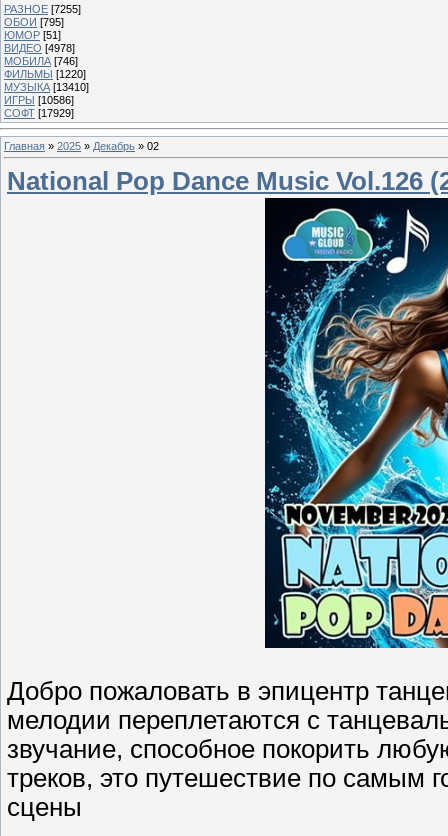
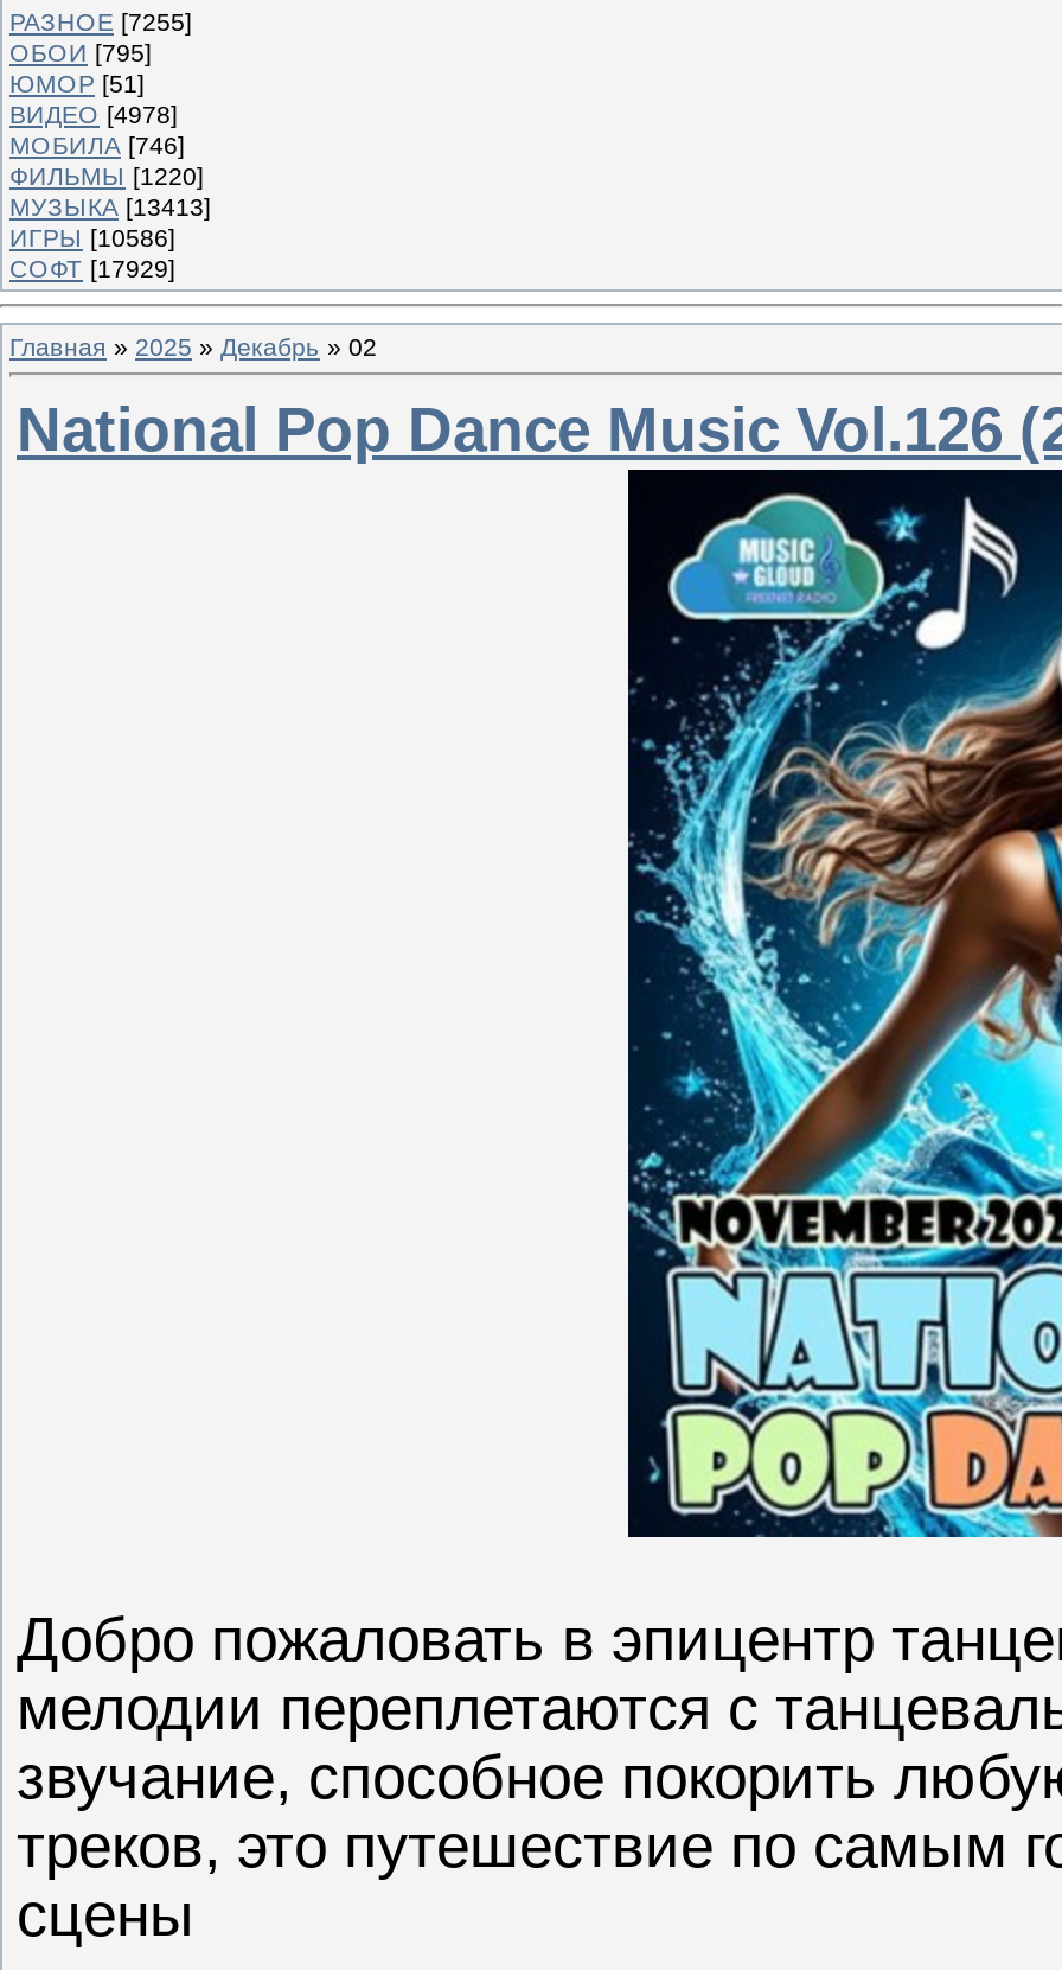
[4,81,89,93] МУЗЫКА [13410] -> [9,192,211,221] МУЗЫКА [13413]

